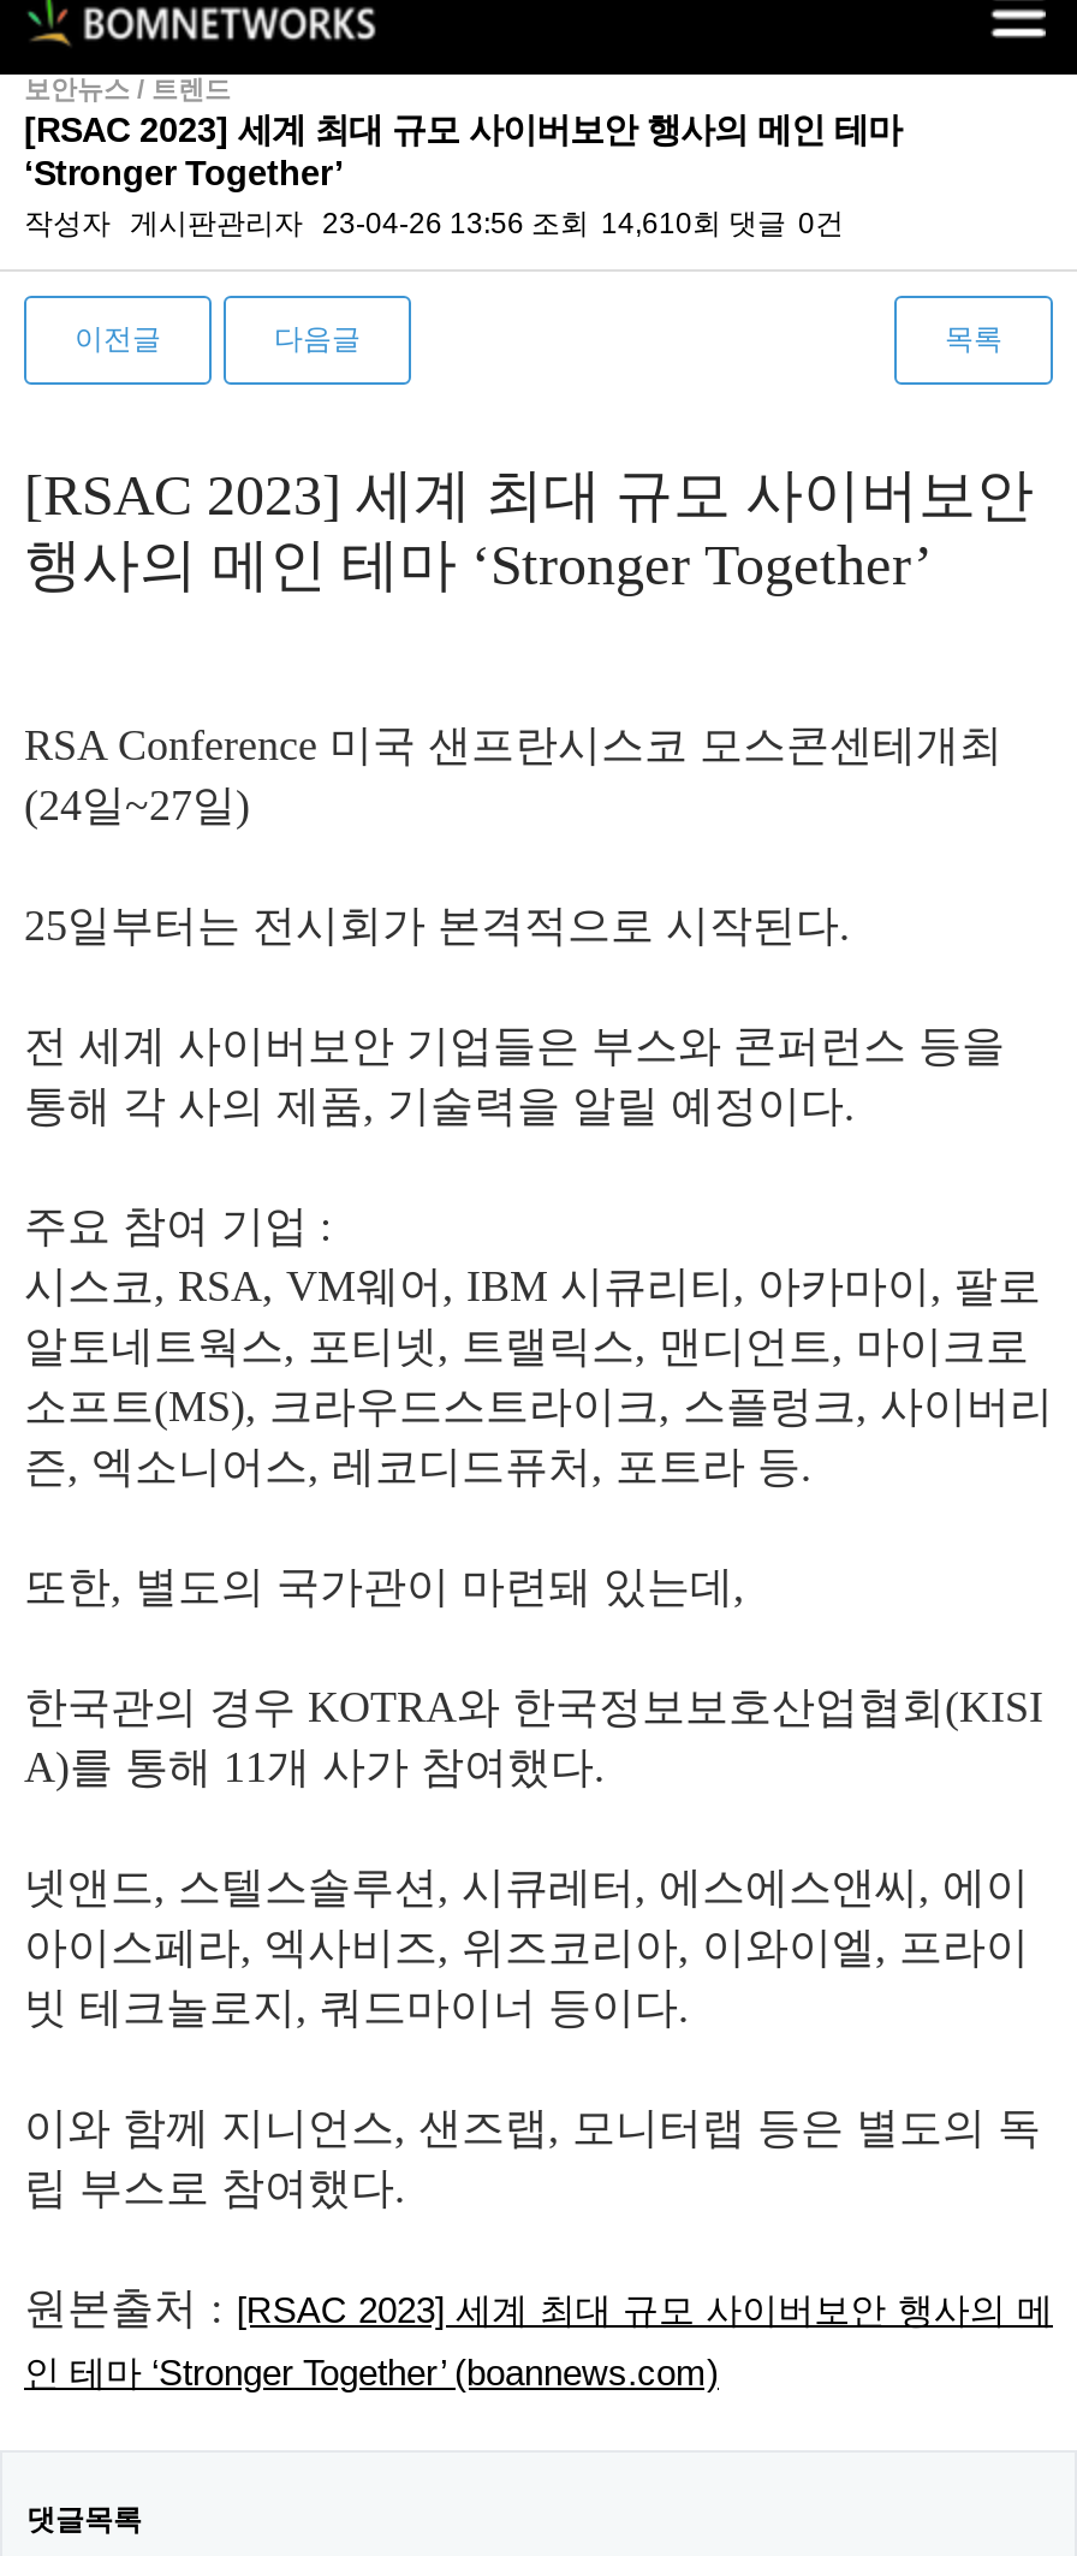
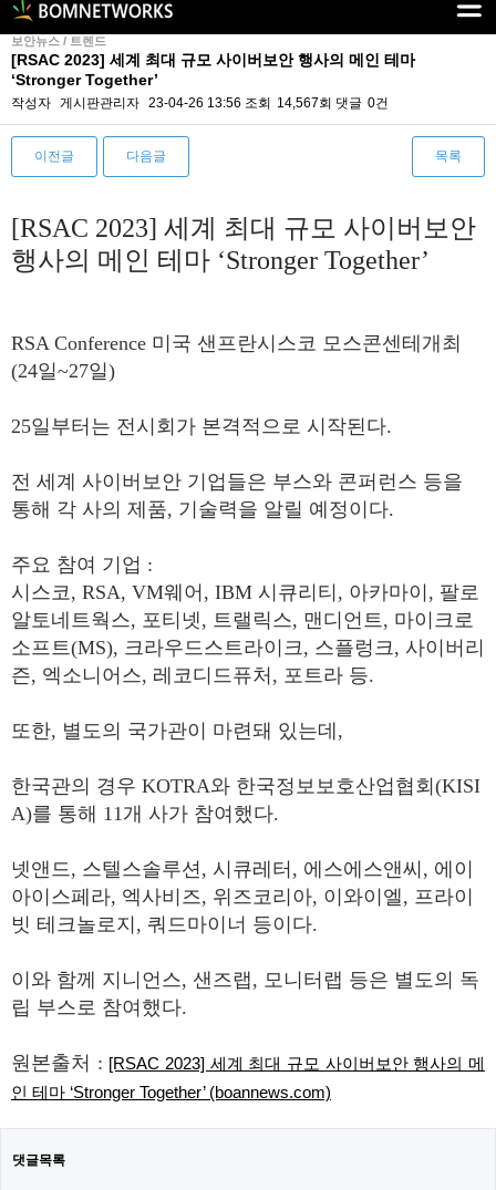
[24,207,844,240] 작성자 게시판관리자 23-04-26 13:56 조회 14,610회 댓글 0건 -> [11,95,389,111] 작성자 게시판관리자 23-04-26 13:56 조회 14,567회 댓글 0건

